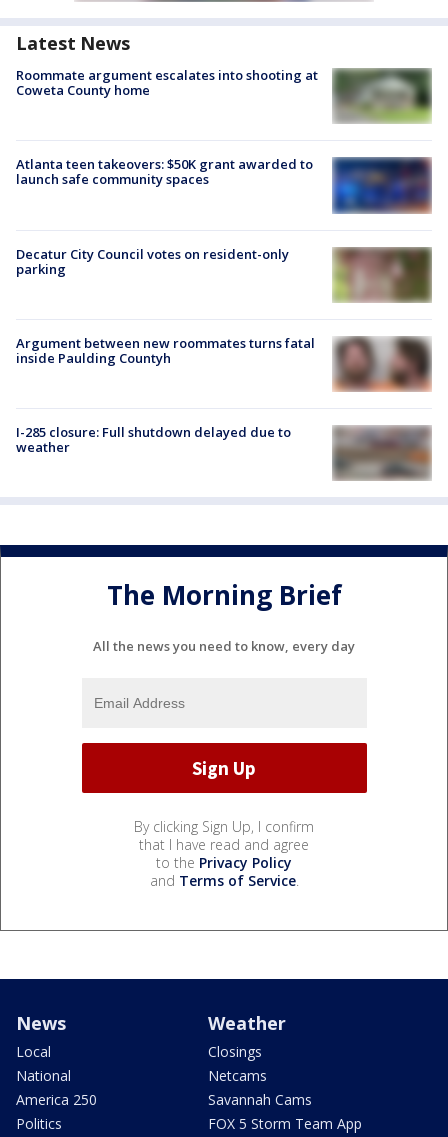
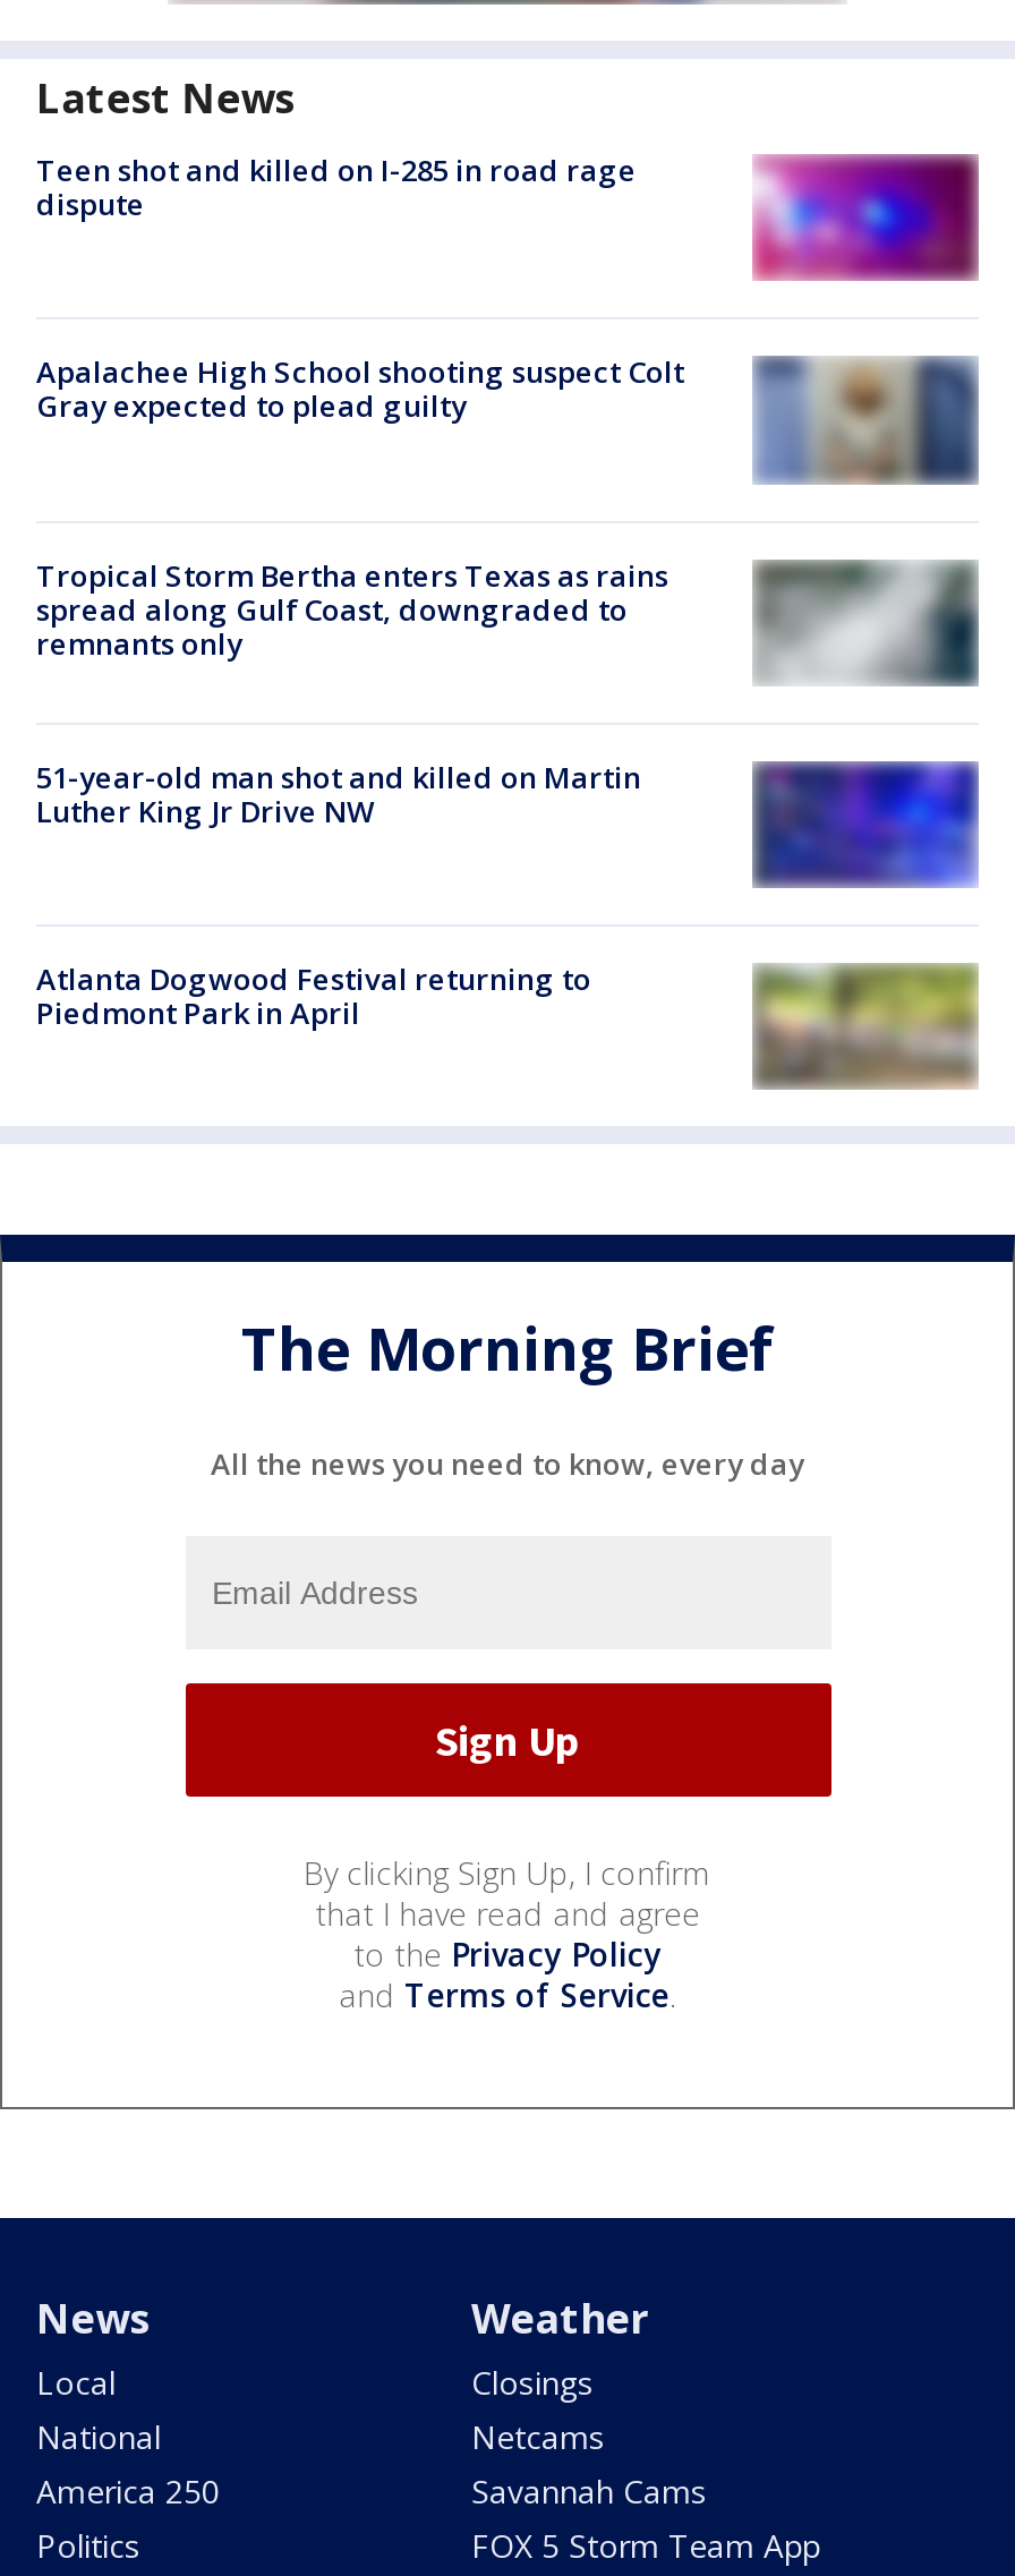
[16,66,318,99] Roommate argument escalates into shooting at | Coweta County home -> [36,150,637,224] Teen shot and killed on I-285 in road rage | dispute
[332,68,432,124] [image] -> [752,154,979,281] [image]
[16,155,432,214] [image] | Atlanta teen takeovers: $50K grant awarded to | launch safe community spaces -> [36,352,979,485] [image] | Apalachee High School shooting suspect Colt | Gray expected to plead guilty
[16,244,289,277] Decatur City Council votes on resident-only | parking -> [36,554,668,663] Tropical Storm Bertha enters Texas as rains | spread along Gulf Coast, downgraded to | remnants only
[333,247,432,303] [image] -> [754,560,979,686] [image]
[16,334,315,367] Argument between new roommates turns fatal | inside Paulding Countyh -> [36,756,641,831] 51-year-old man shot and killed on Martin | Luther King Jr Drive NW
[333,336,432,392] [image] -> [752,761,979,888] [image]
[16,423,291,456] I-285 closure: Full shutdown delayed due to | weather -> [36,958,591,1033] Atlanta Dogwood Festival returning to | Piedmont Park in April
[335,426,431,477] [image] -> [757,965,976,1081] [image]

